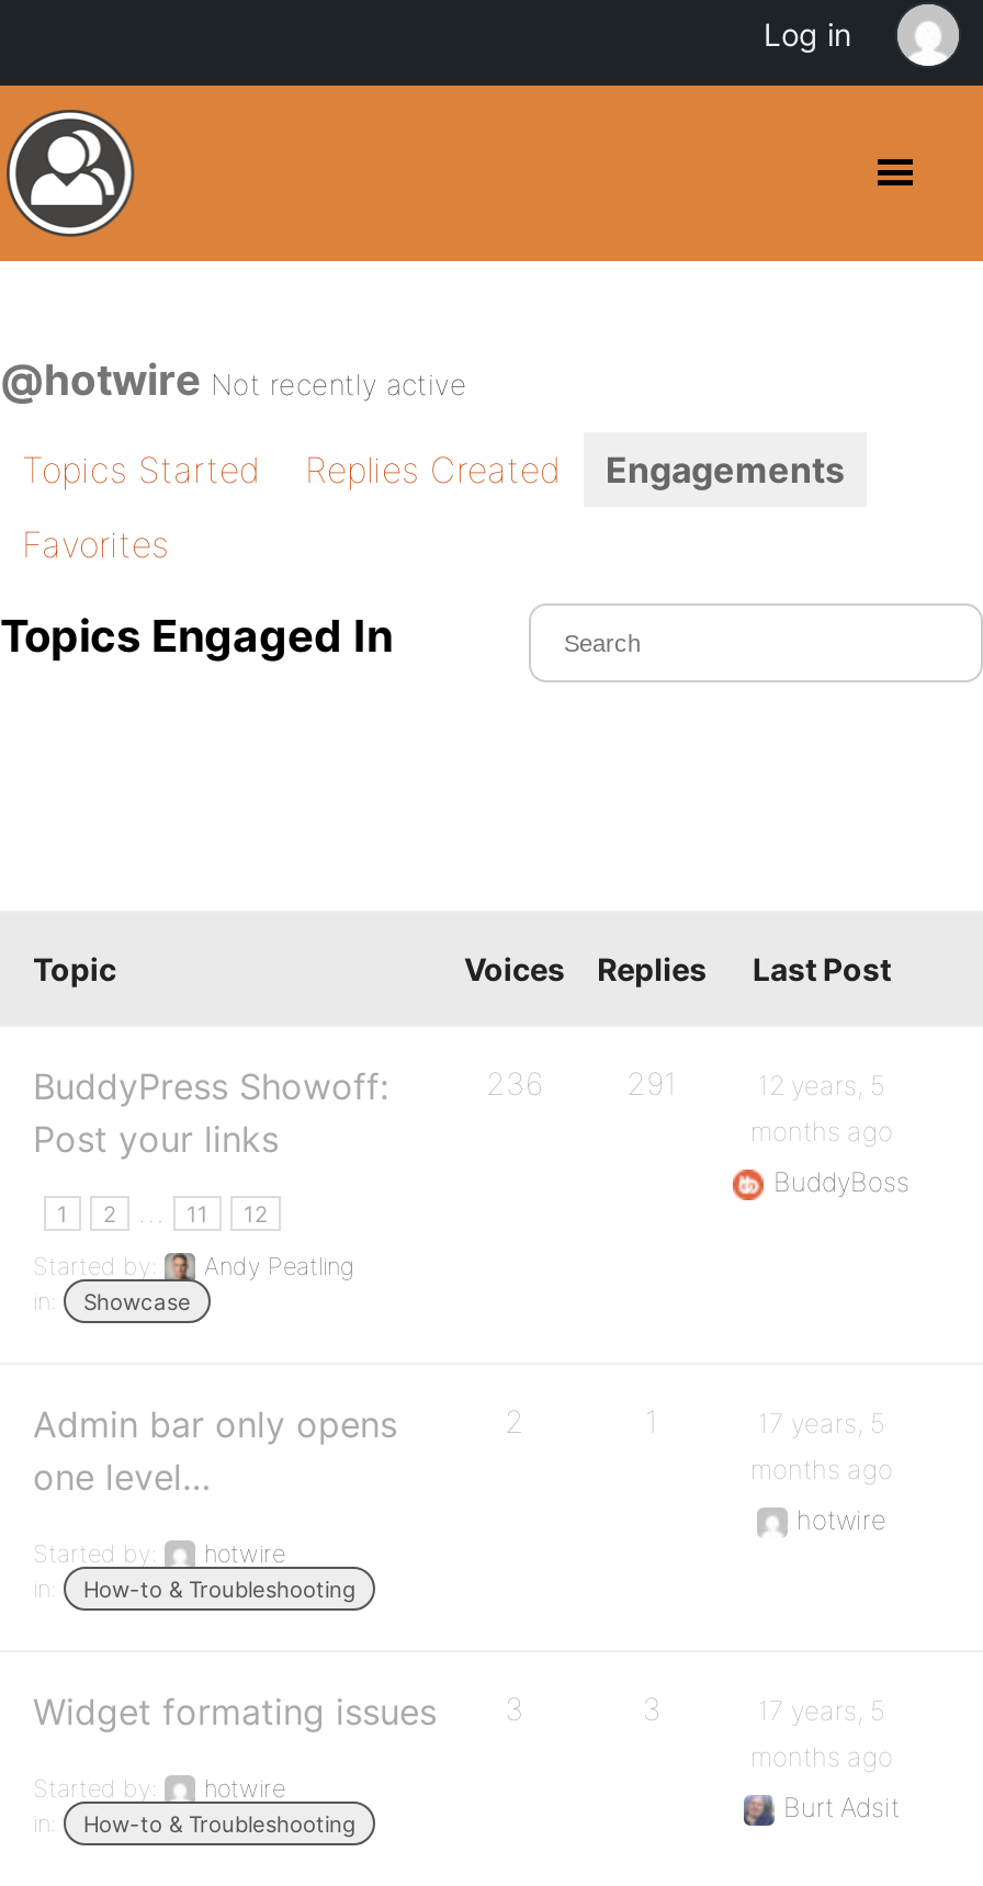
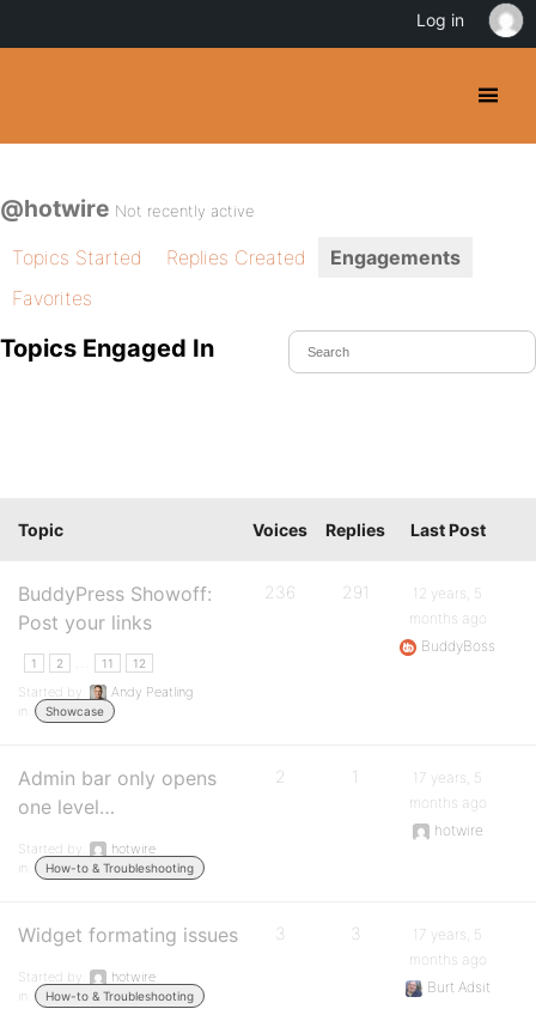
[7,108,136,239] [image] -> none

